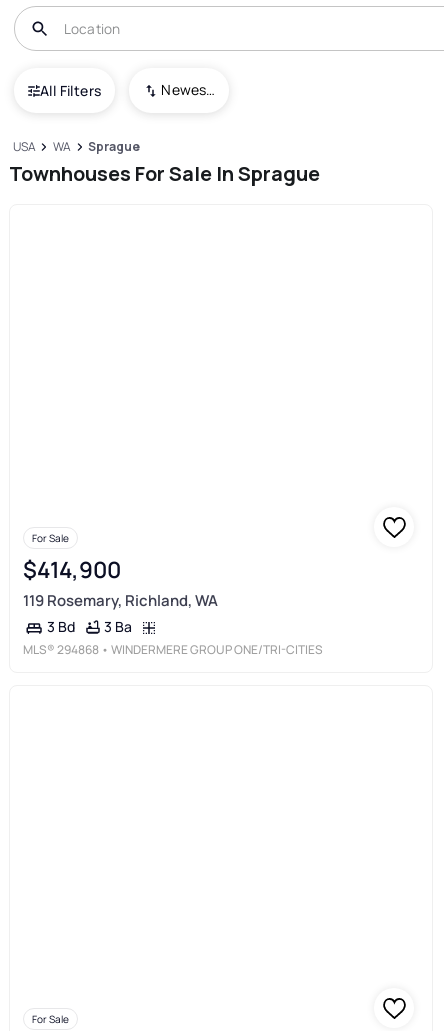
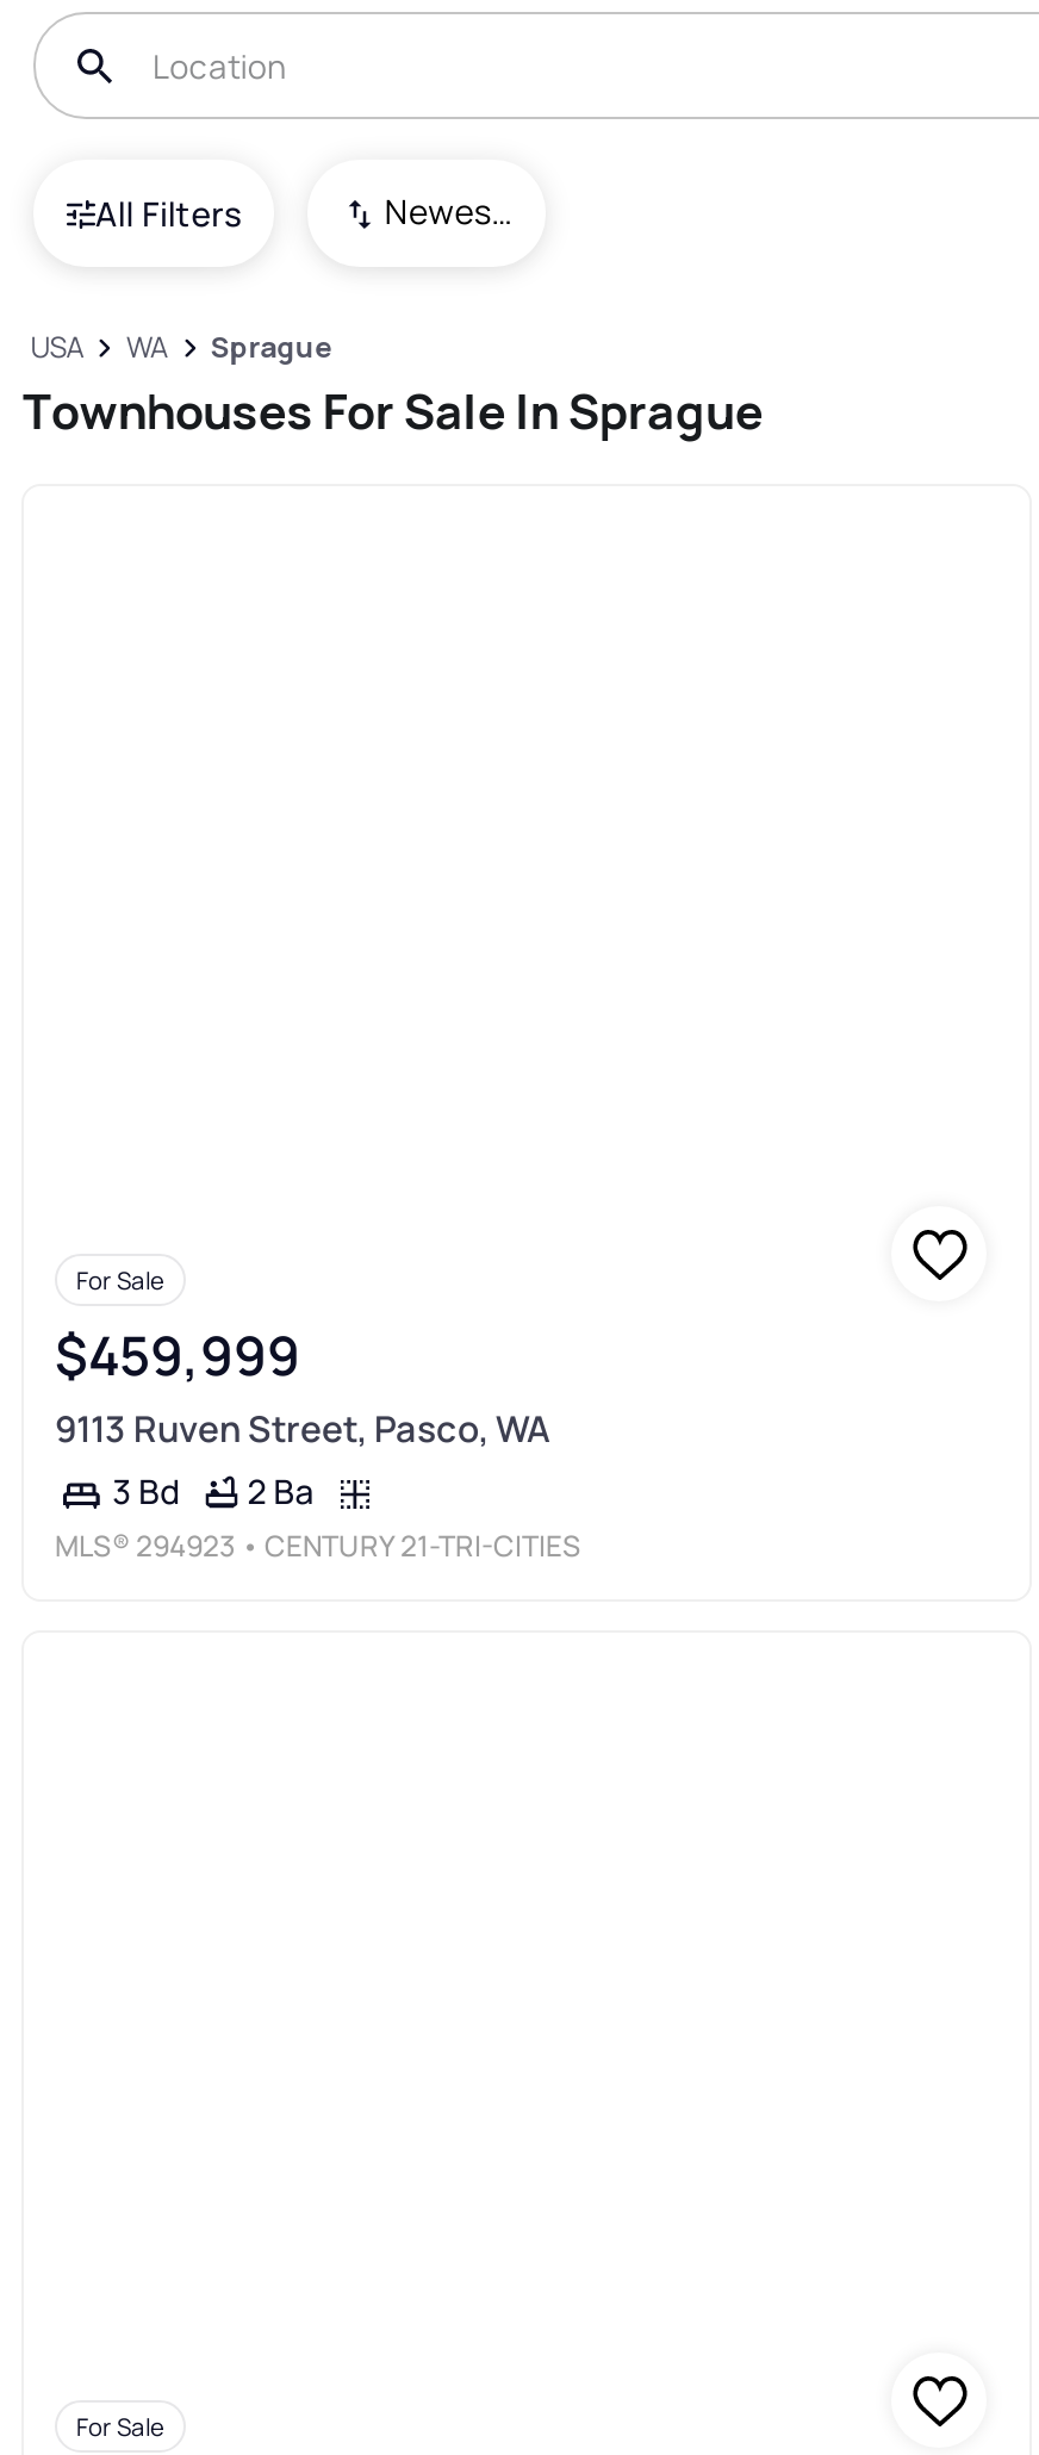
[23,554,218,611] $414,900 | 119 Rosemary, Richland, WA -> [55,1319,550,1454] $459,999 | 9113 Ruven Street, Pasco, WA
[23,617,323,658] 3 Ba | MLS® 294868 • WINDERMERE GROUP ONE/TRI-CITIES -> [55,1467,581,1566] 2 Ba | MLS® 294923 • CENTURY 21-TRI-CITIES

